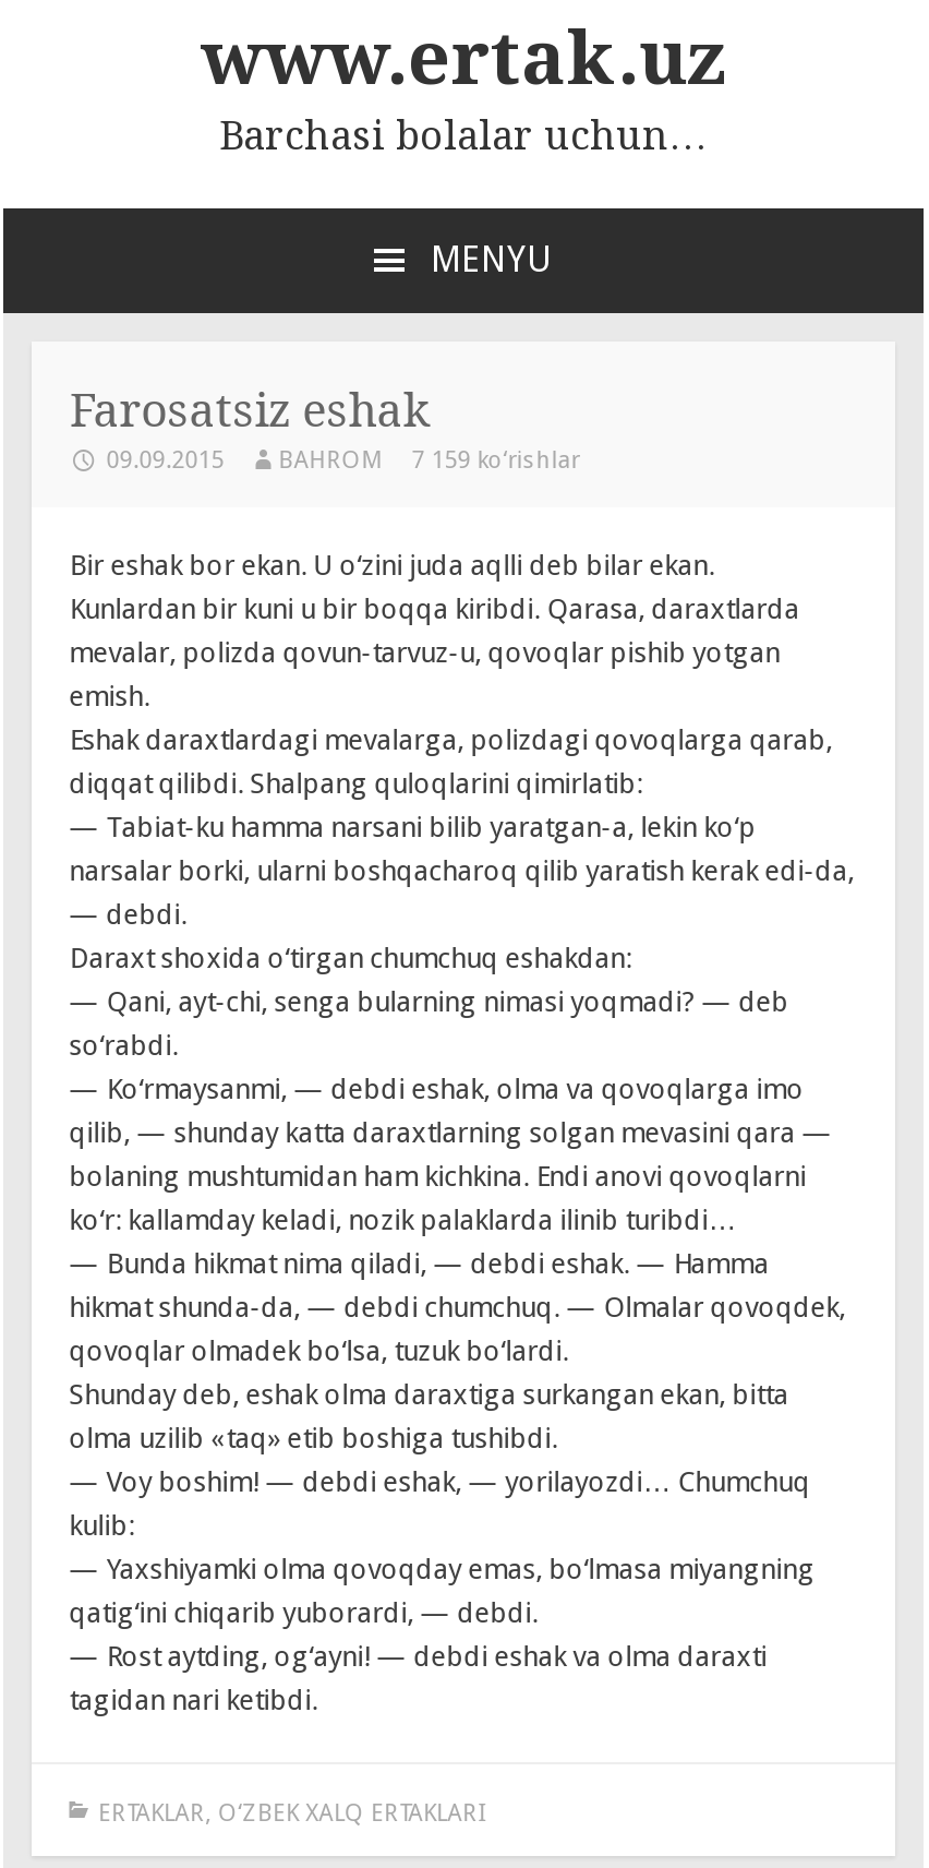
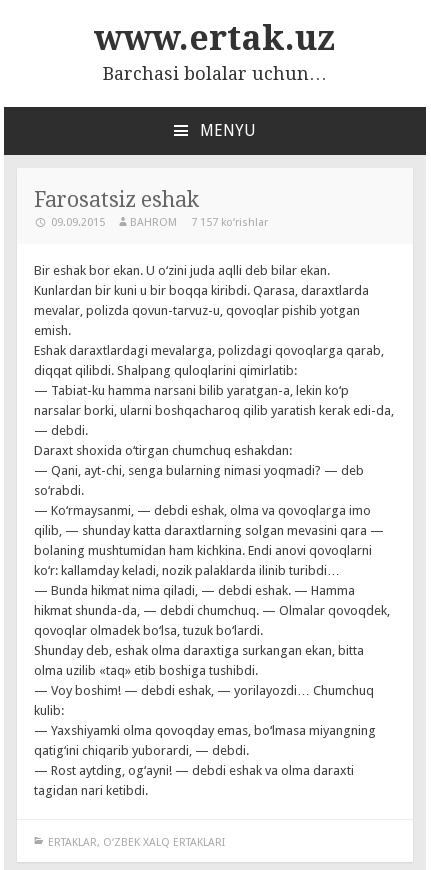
[106,446,579,474] 09.09.2015 BAHROM 7 159 ko‘rishlar -> [51,216,268,229] 09.09.2015 BAHROM 7 157 ko‘rishlar

